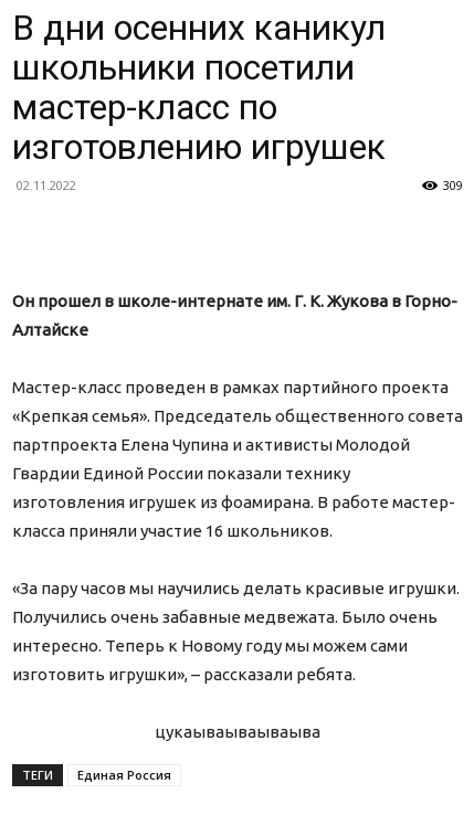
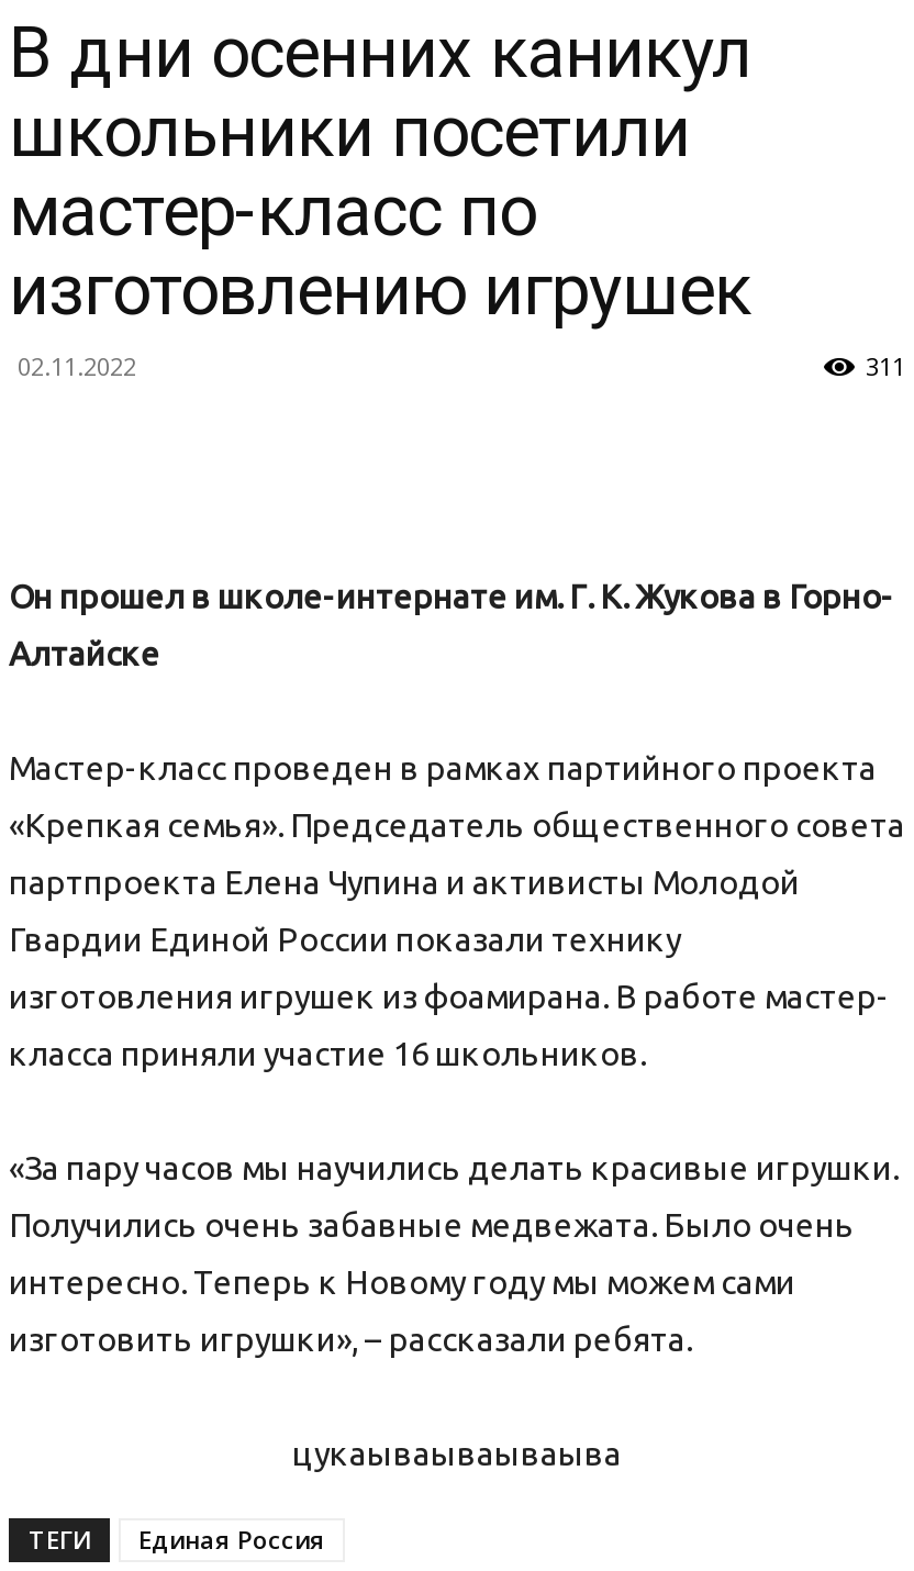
[443,177,463,194] 309 -> [866,350,905,383] 311

